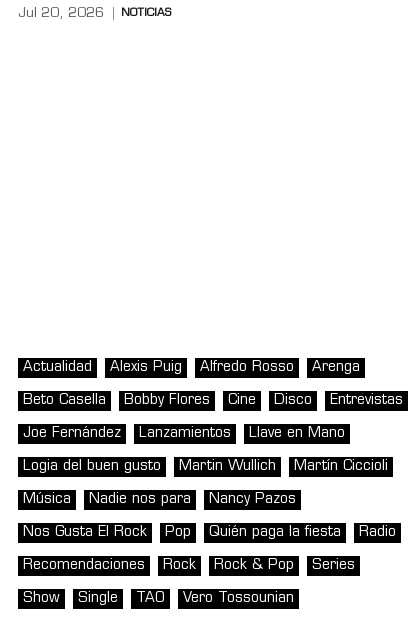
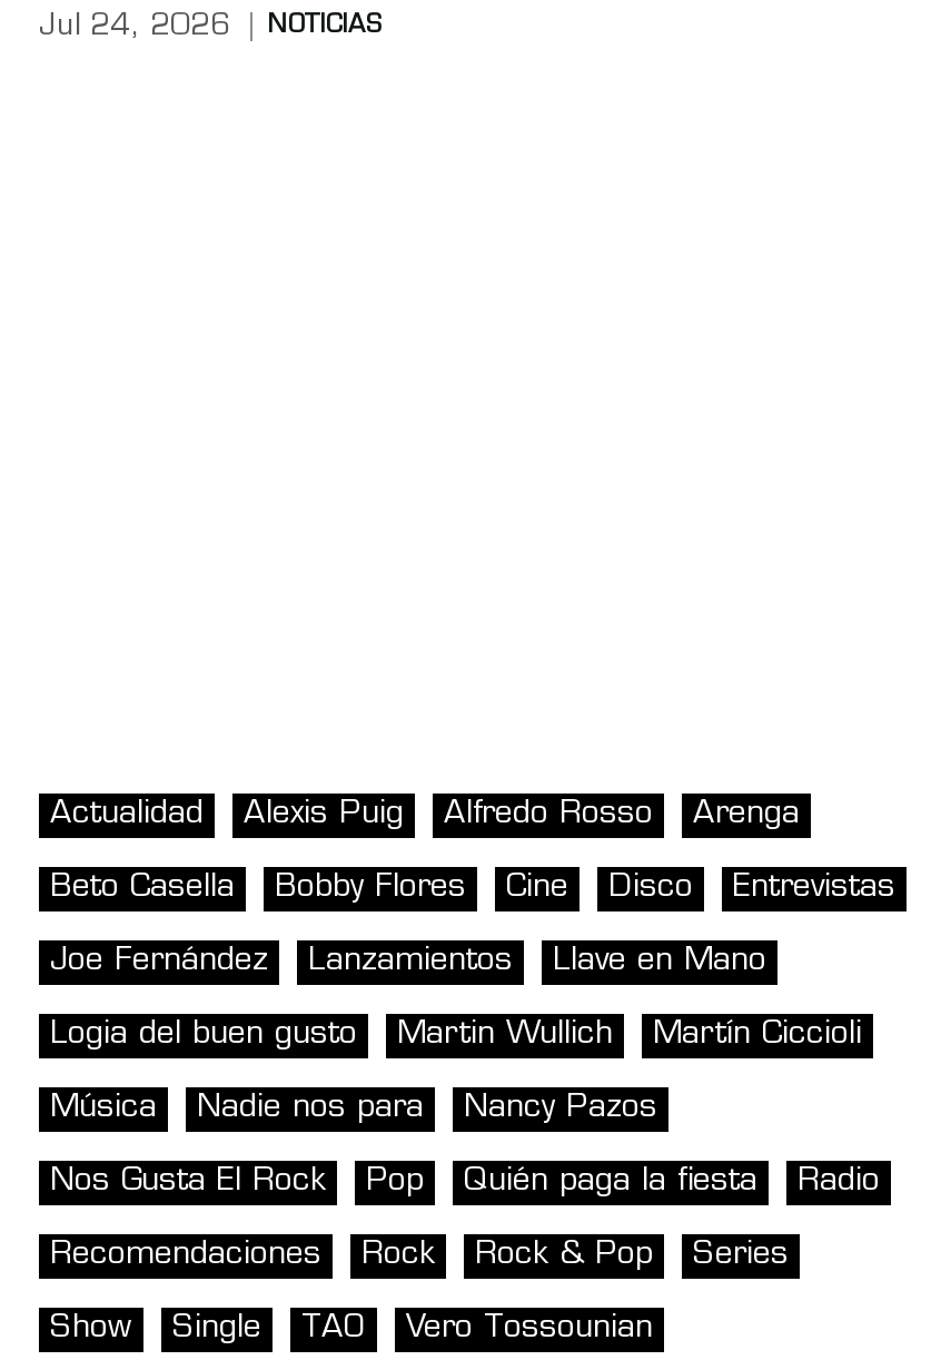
[18,7,171,20] Jul 20, 2026 NOTICIAS -> [39,12,379,41] Jul 24, 2026 NOTICIAS

